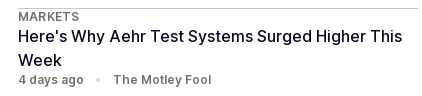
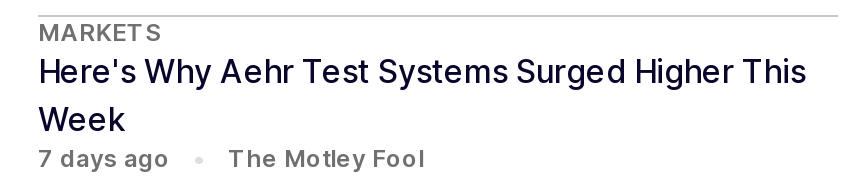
[18,72,84,87] 4 days ago -> [38,143,170,173] 7 days ago

